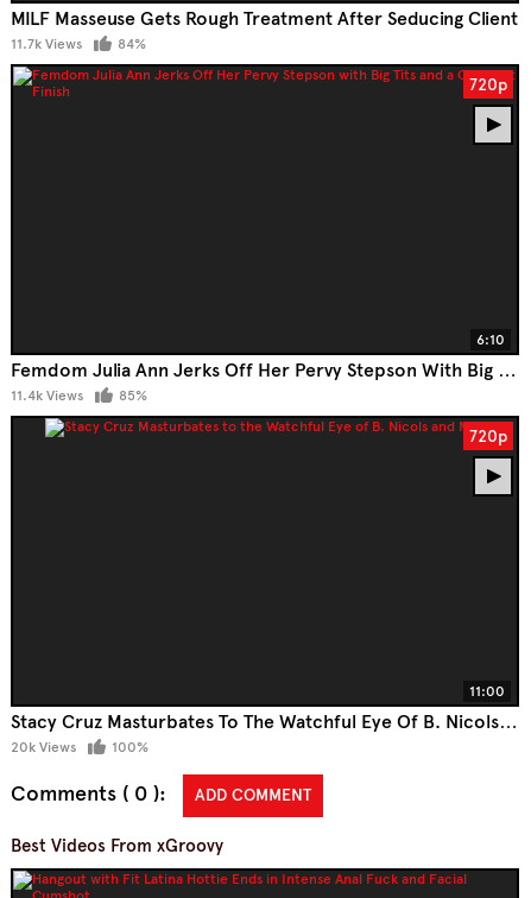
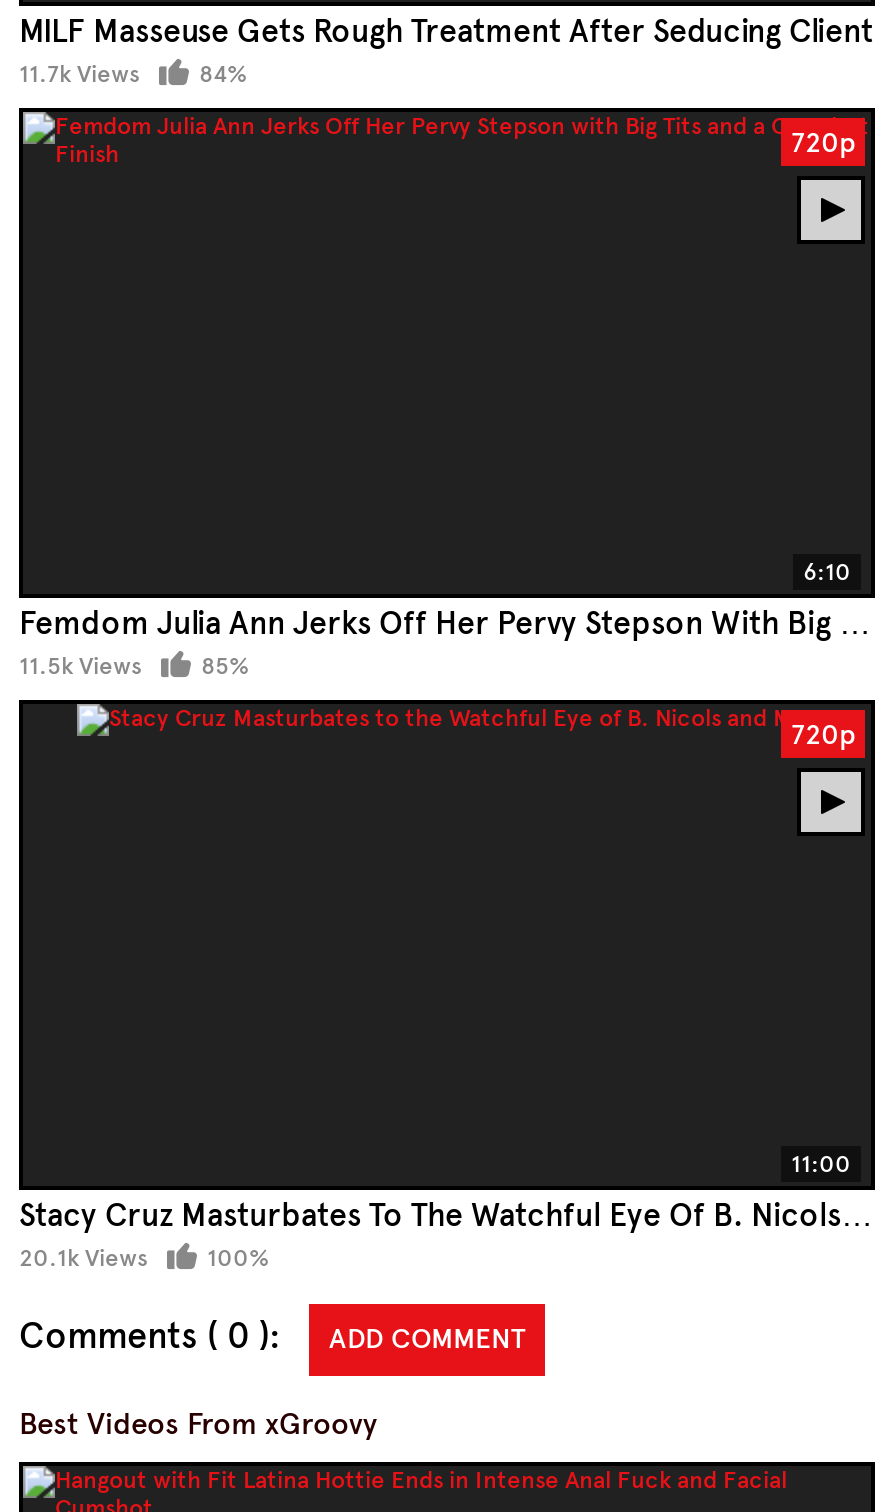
[11,387,83,404] 11.4k Views -> [19,652,141,680] 11.5k Views
[11,739,76,755] 20k Views -> [19,1244,147,1272] 20.1k Views

